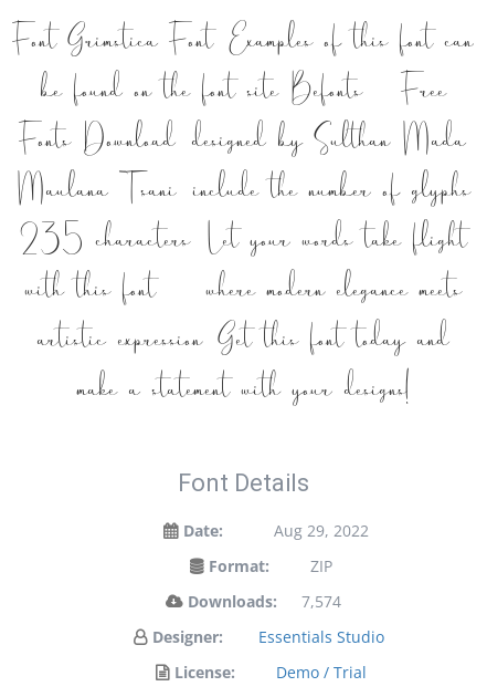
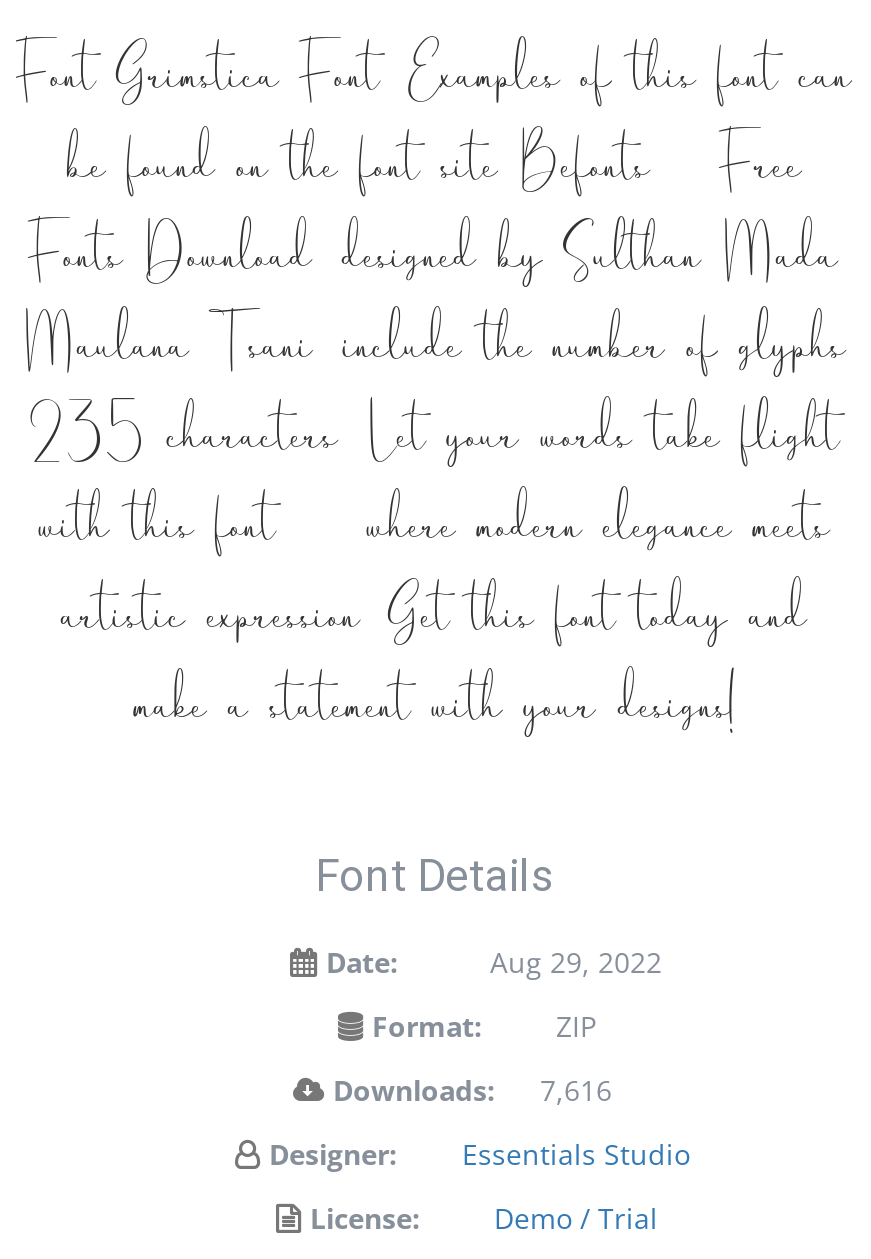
[187,591,341,612] Downloads: 7,574 -> [333,1071,612,1109] Downloads: 7,616

